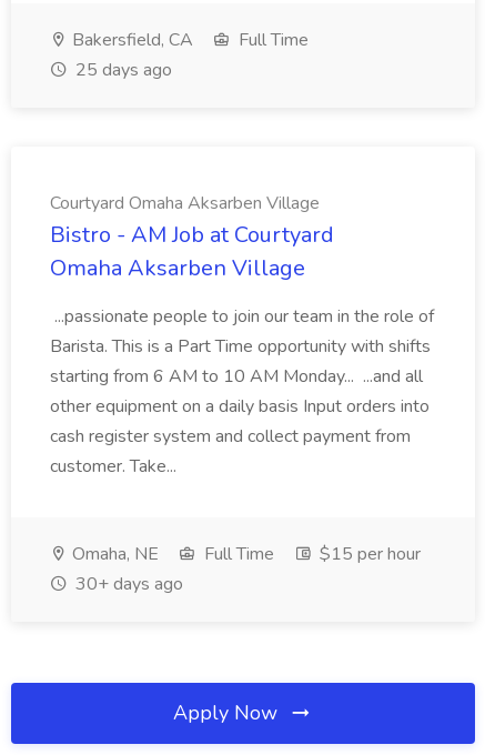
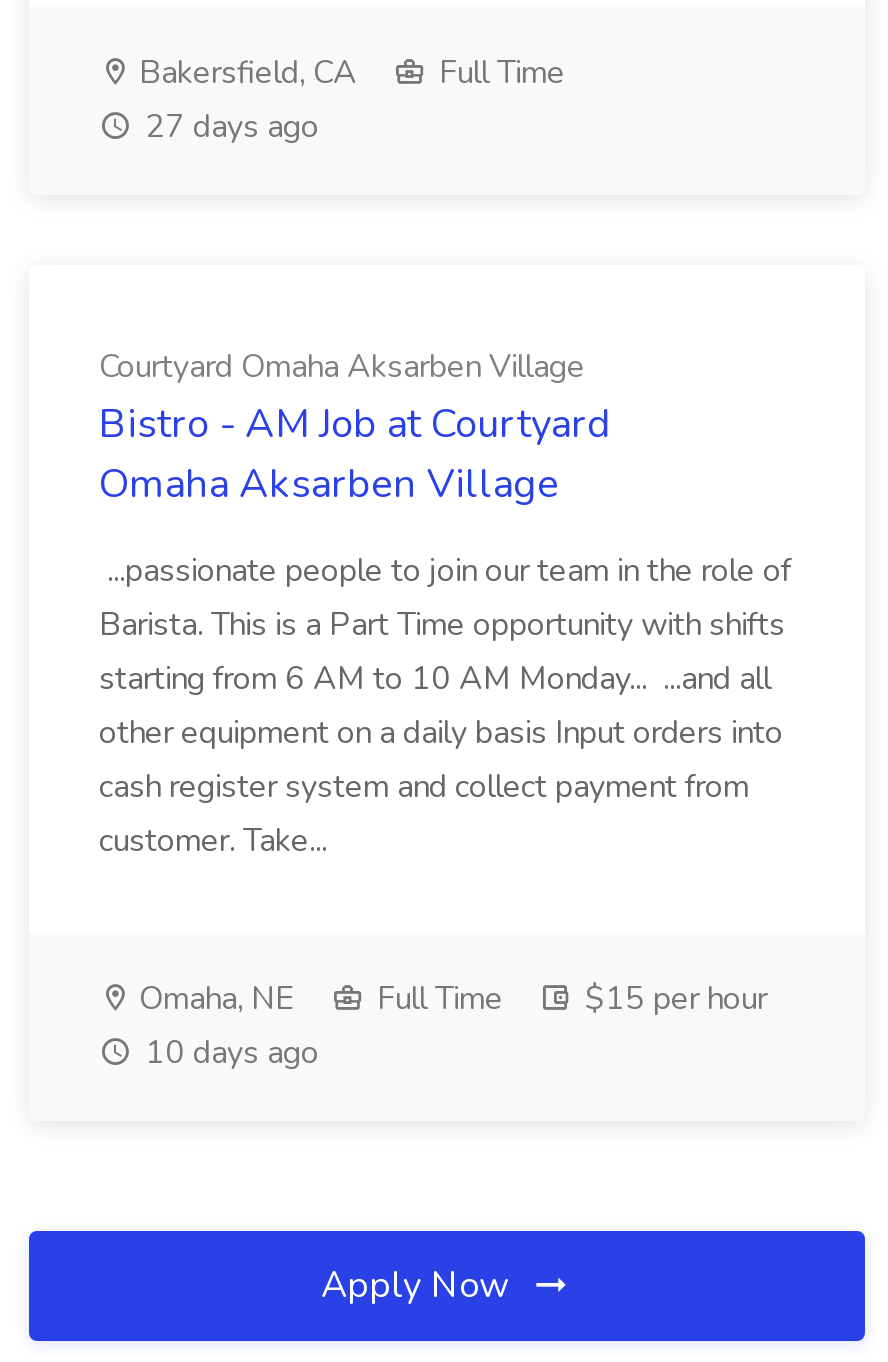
[71,58,172,82] 25 days ago -> [137,105,319,149] 27 days ago
[71,572,183,596] 30+ days ago -> [137,1031,319,1075] 10 days ago

